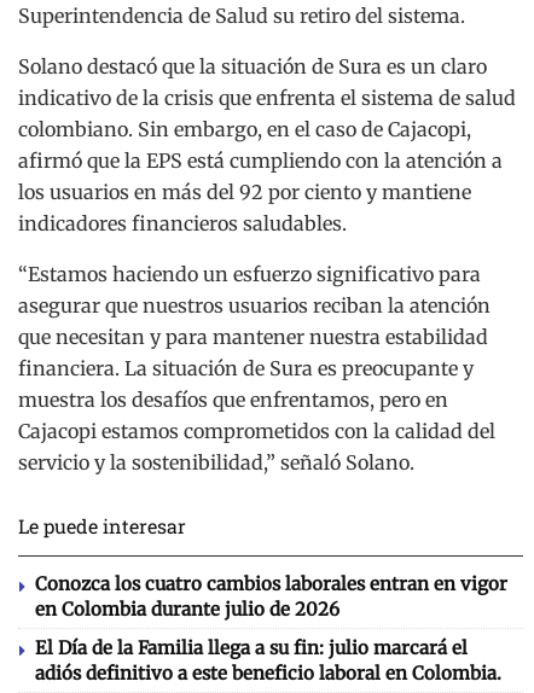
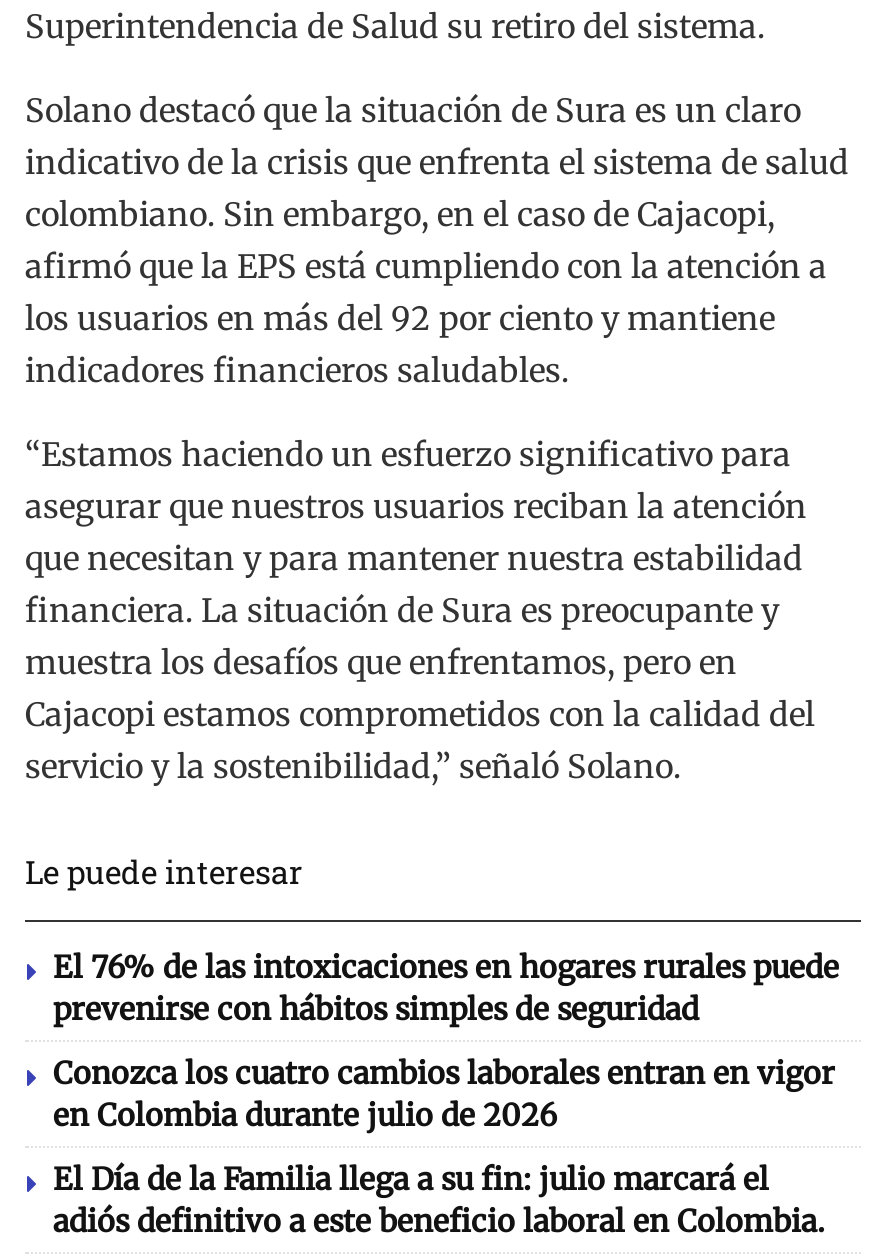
none -> [53,947,839,1027] El 76% de las intoxicaciones en hogares rurales puede | prevenirse con hábitos simples de seguridad

